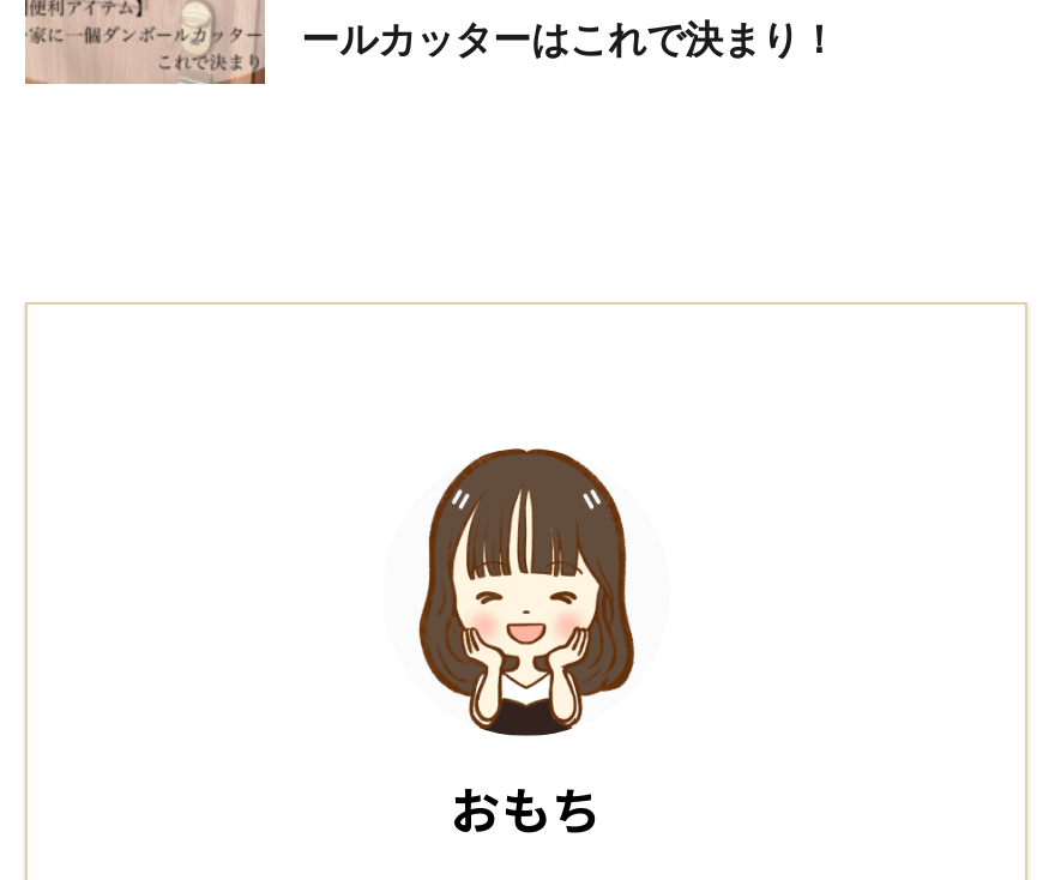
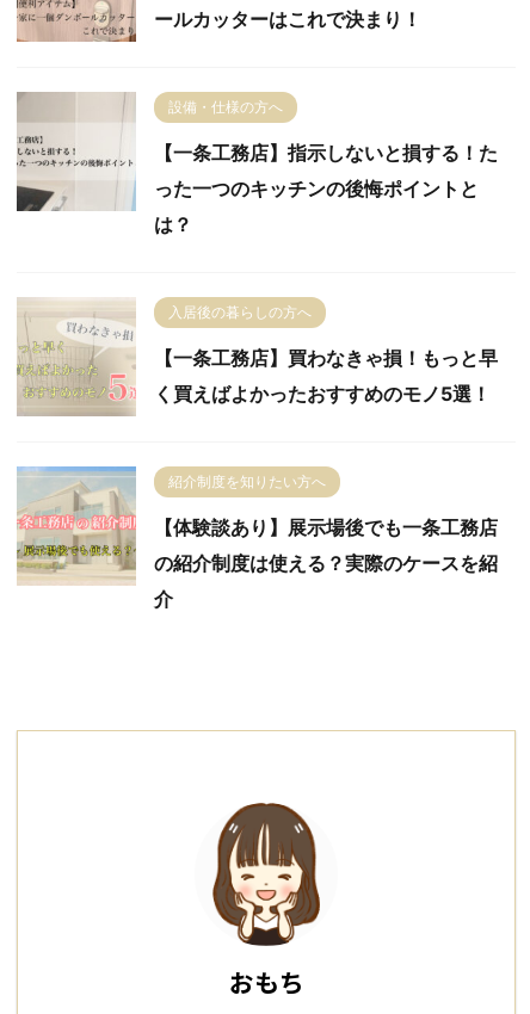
none -> [17,91,498,236] [image] | 設備・仕様の方へ | 【一条工務店】指示しないと損する！た | った一つのキッチンの後悔ポイントと | は？
none -> [17,297,498,418] [image] | 入居後の暮らしの方へ | 【一条工務店】買わなきゃ損！もっと早 | く買えばよかったおすすめのモノ5選！
none -> [17,465,498,611] [image] | 紹介制度を知りたい方へ | 【体験談あり】展示場後でも一条工務店 | の紹介制度は使える？実際のケースを紹 | 介

